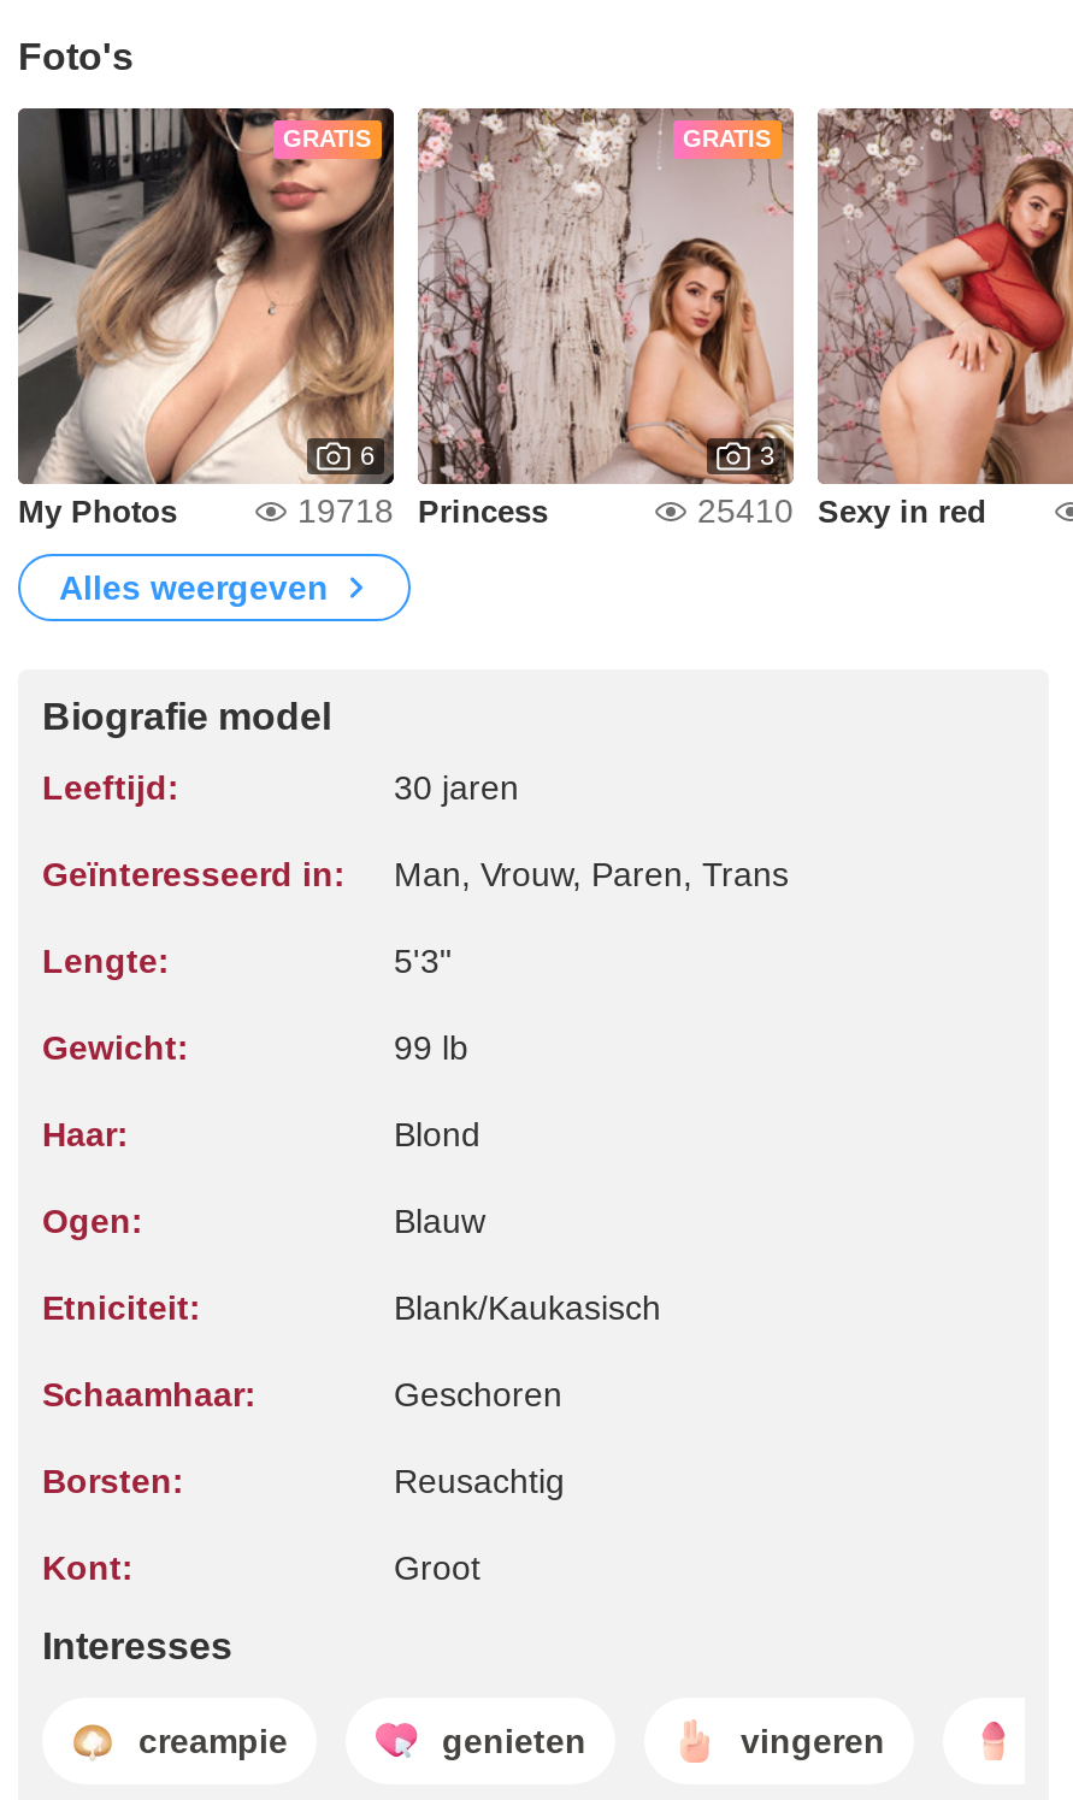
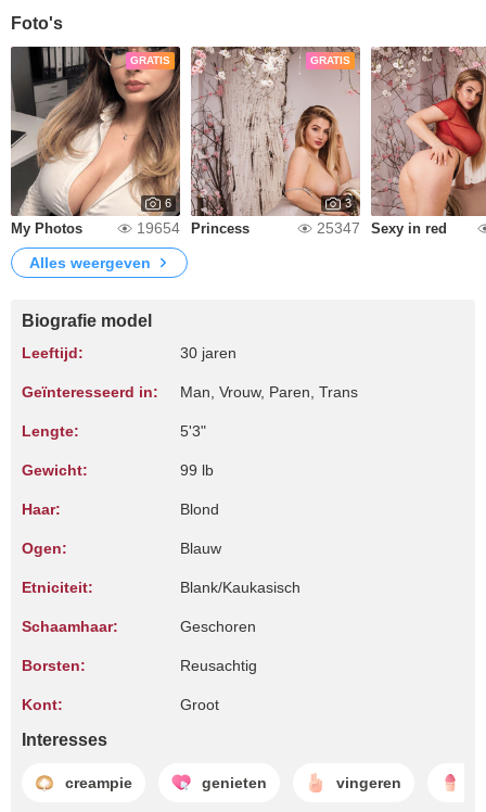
[297,491,548,530] 19718 Princess -> [137,219,250,237] 19654 Princess
[697,491,986,530] 25410 Sexy in red -> [317,219,447,237] 25347 Sexy in red

